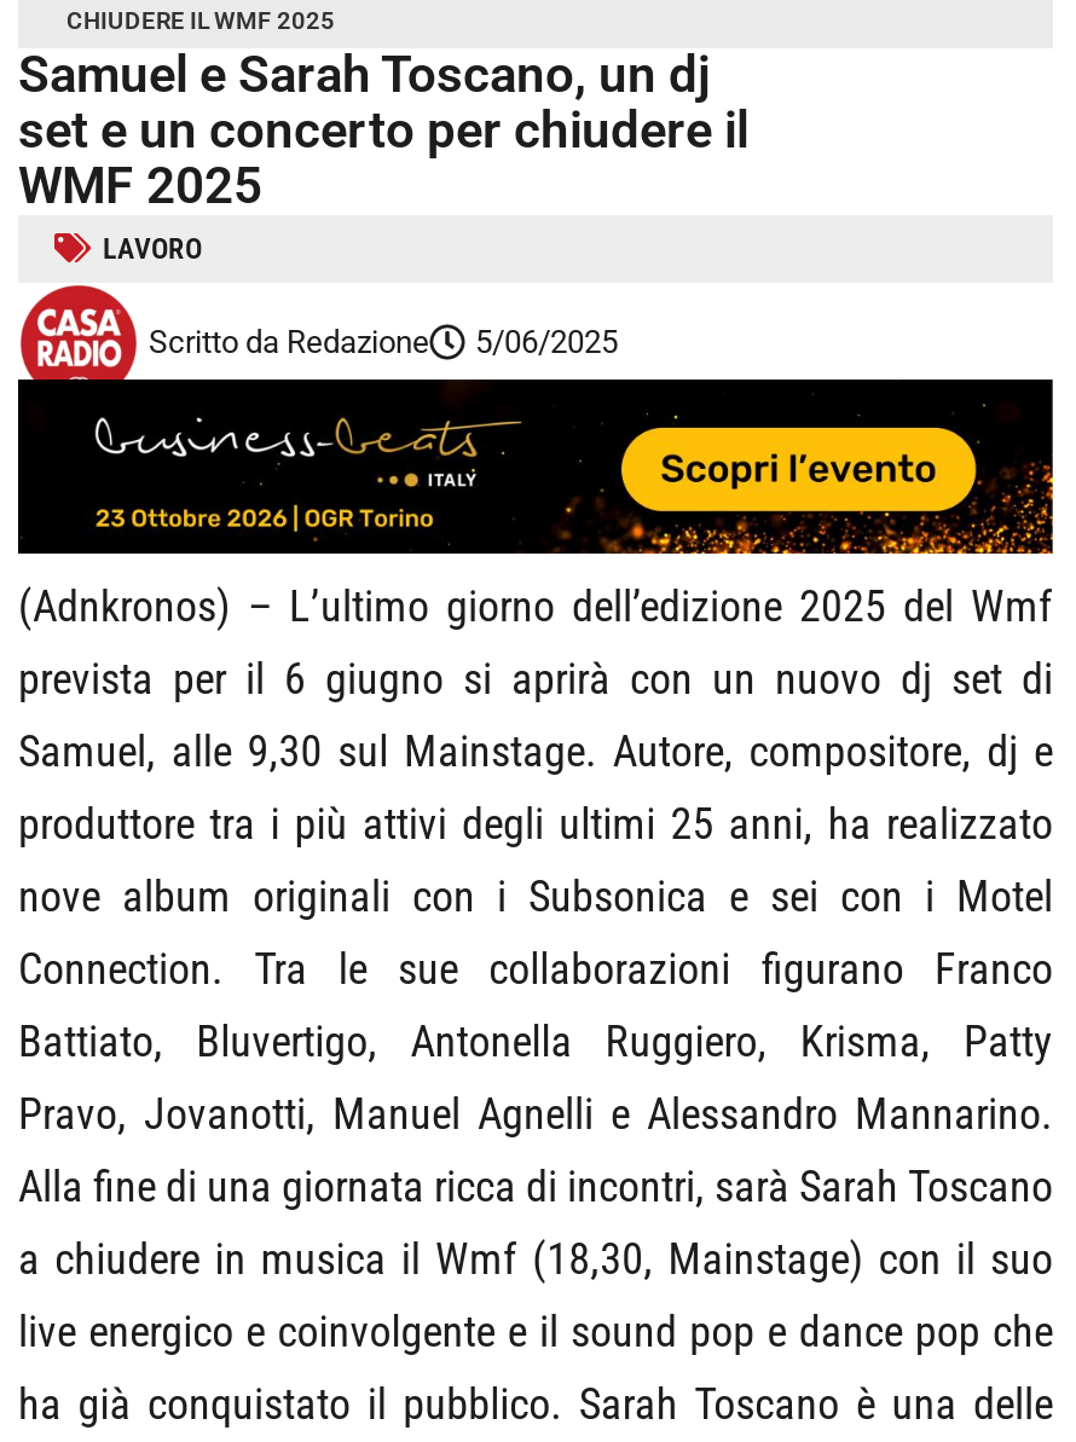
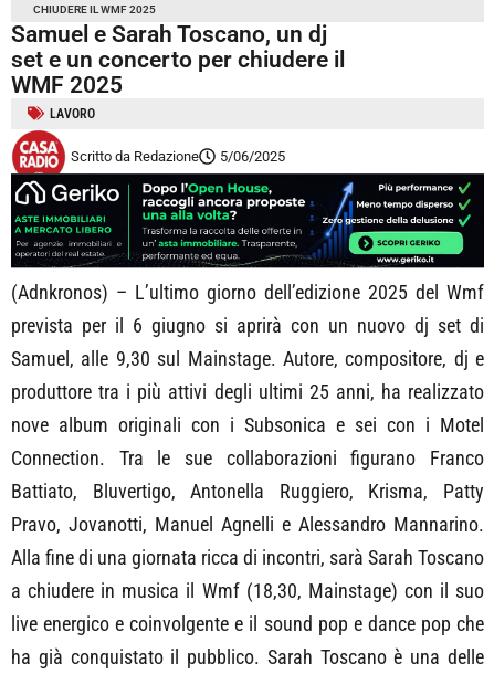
[25,380,1055,556] [image] -> [13,173,484,268] [image]

